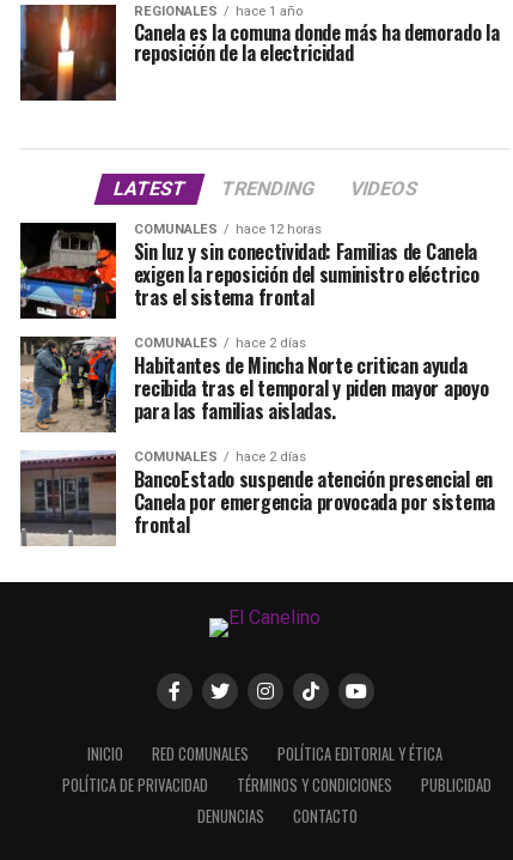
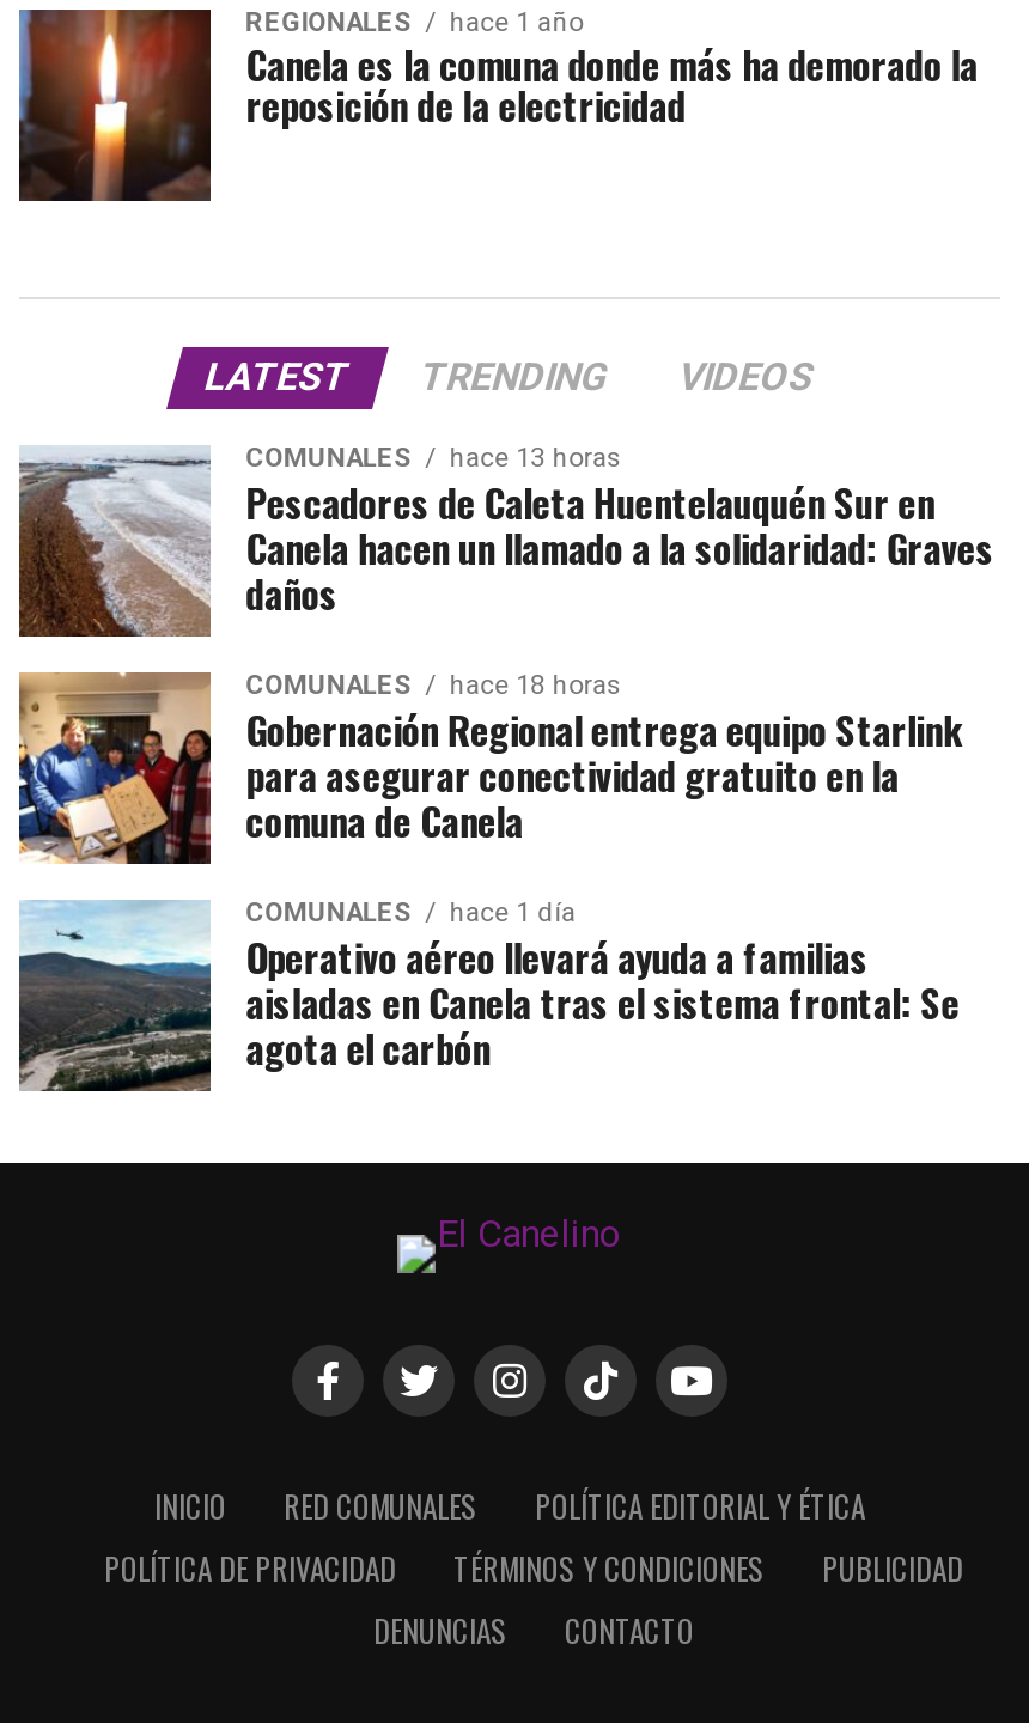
[19,222,479,320] [image] | hace 12 horas | Sin luz y sin conectividad: Familias de Canela | exigen la reposición del suministro eléctrico | tras el sistema frontal -> [17,443,994,639] [image] | hace 13 horas | Pescadores de Caleta Huentelauquén Sur en | Canela hacen un llamado a la solidaridad: Graves | daños
[19,335,488,434] [image] | hace 2 días | Habitantes de Mincha Norte critican ayuda | recibida tras el temporal y piden mayor apoyo | para las familias aisladas. -> [17,670,961,864] [image] | hace 18 horas | Gobernación Regional entrega equipo Starlink | para asegurar conectividad gratuito en la | comuna de Canela
[19,449,495,546] [image] | hace 2 días | BancoEstado suspende atención presencial en | Canela por emergencia provocada por sistema | frontal -> [19,897,959,1094] [image] | hace 1 día | Operativo aéreo llevará ayuda a familias | aisladas en Canela tras el sistema frontal: Se | agota el carbón

